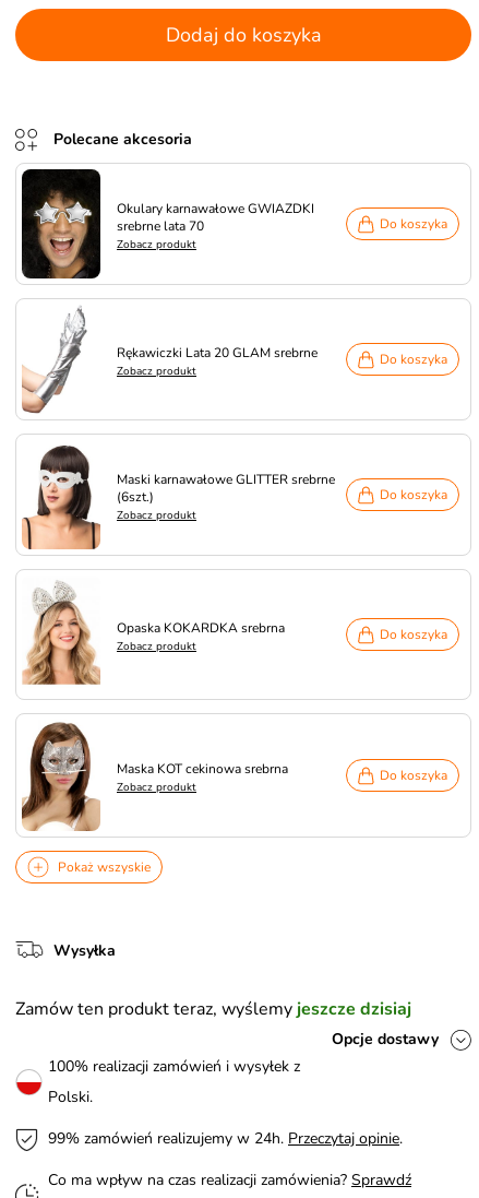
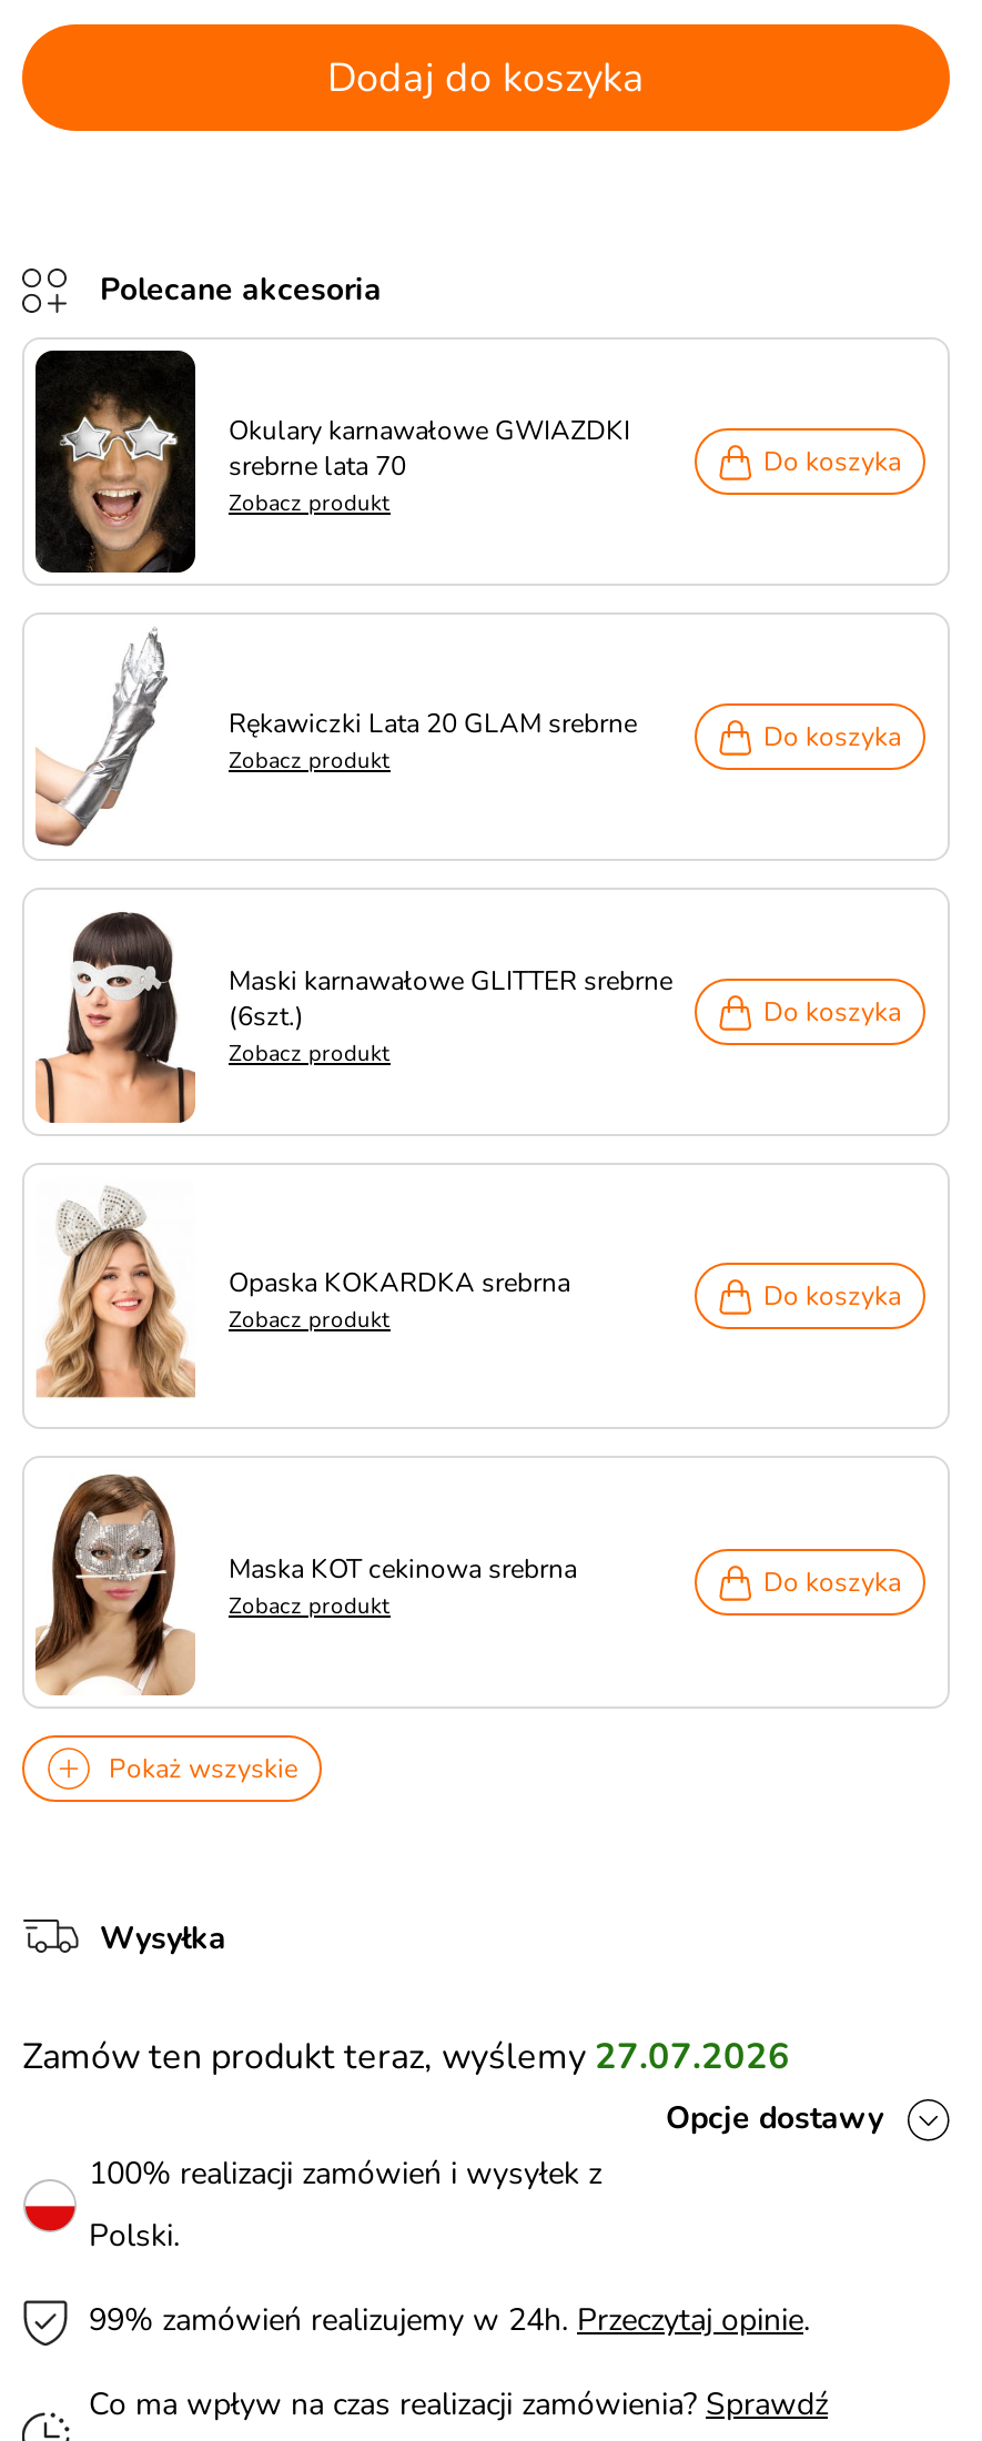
[15,997,411,1021] Zamów ten produkt teraz, wyślemy jeszcze dzisiaj -> [22,2032,790,2081] Zamów ten produkt teraz, wyślemy 27.07.2026

